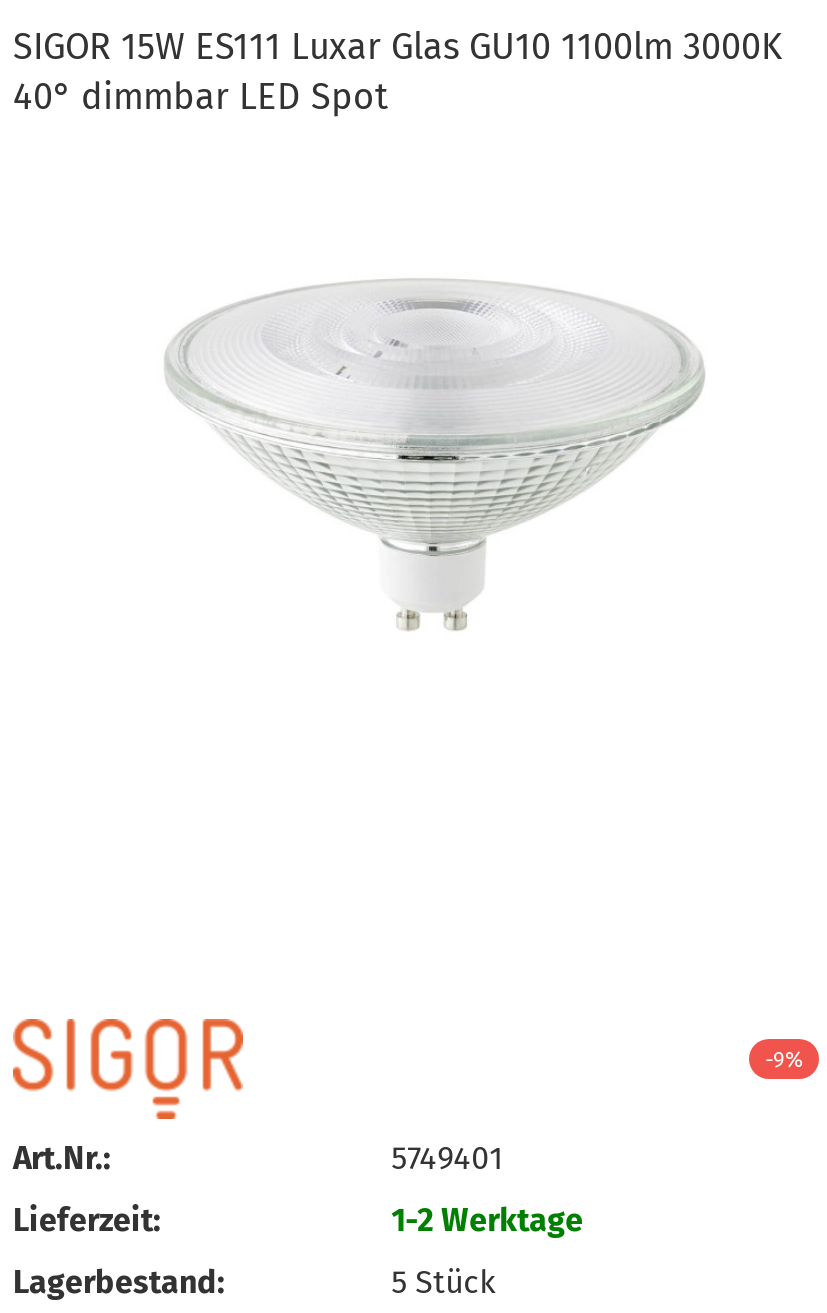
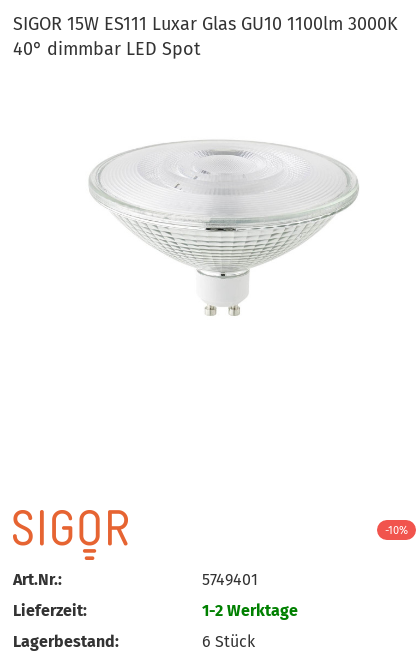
[765,1047,803,1073] -9% -> [385,524,408,537] -10%
[391,1262,495,1300] 5 Stück -> [202,631,255,650] 6 Stück

